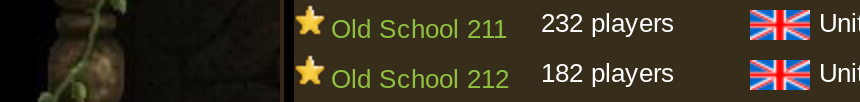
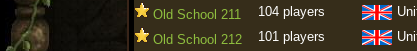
[331,8,675,44] Old School 211 232 players -> [152,4,324,22] Old School 211 104 players
[331,58,675,94] Old School 212 182 players -> [152,29,324,47] Old School 212 101 players

